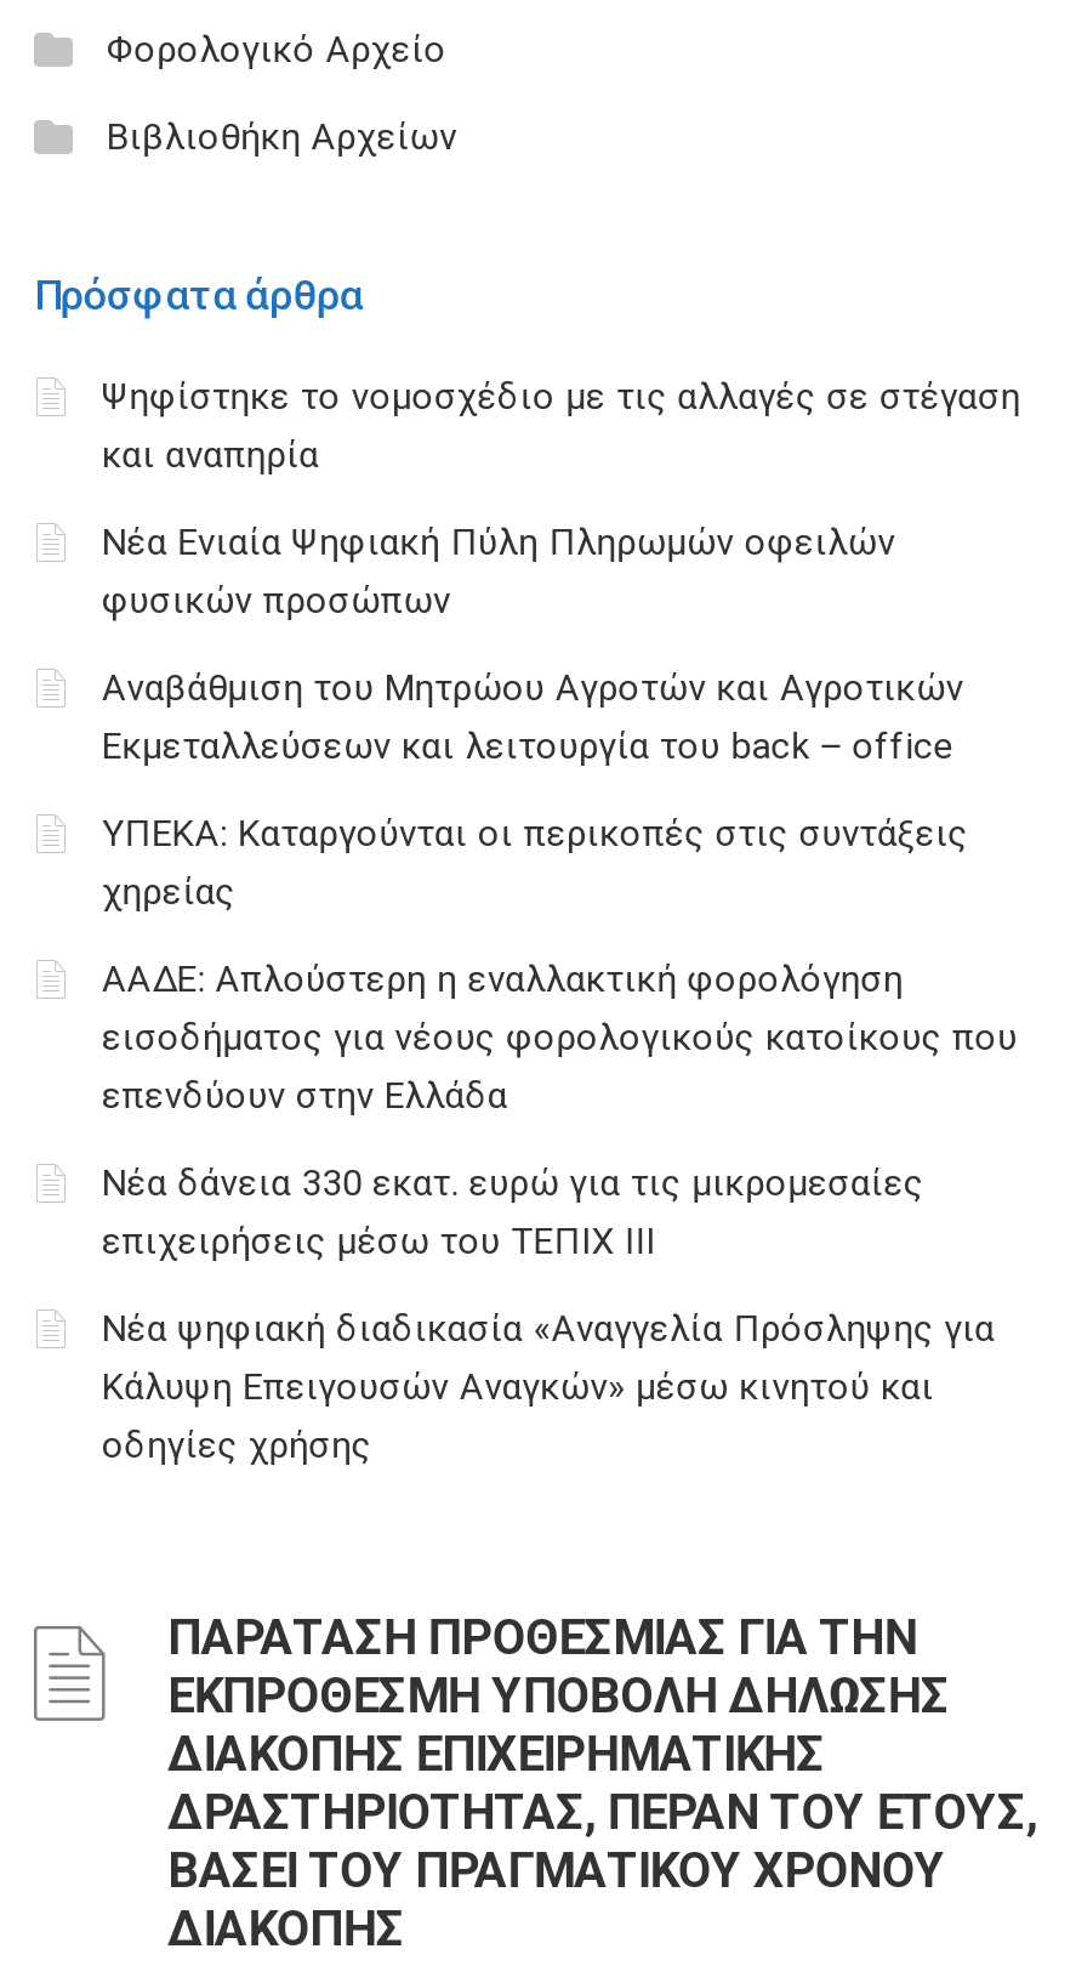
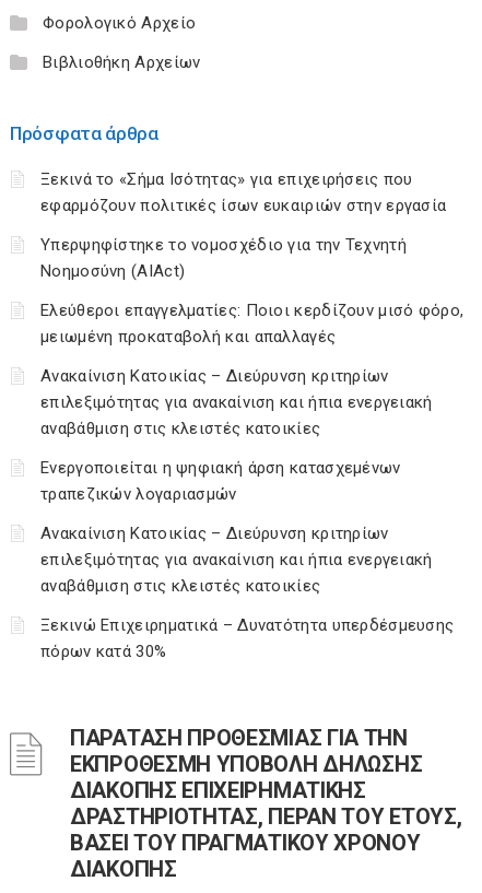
[102,375,1021,477] Ψηφίστηκε το νομοσχέδιο με τις αλλαγές σε στέγαση | και αναπηρία -> [40,169,446,215] Ξεκινά το «Σήμα Ισότητας» για επιχειρήσεις που | εφαρμόζουν πολιτικές ίσων ευκαιριών στην εργασία
[102,521,895,623] Νέα Ενιαία Ψηφιακή Πύλη Πληρωμών οφειλών | φυσικών προσώπων -> [40,235,406,281] Υπερψηφίστηκε το νομοσχέδιο για την Τεχνητή | Νοημοσύνη (AIAct)
[102,666,964,768] Αναβάθμιση του Μητρώου Αγροτών και Αγροτικών | Εκμεταλλεύσεων και λειτουργία του back – office -> [40,301,464,346] Ελεύθεροι επαγγελματίες: Ποιοι κερδίζουν μισό φόρο, | μειωμένη προκαταβολή και απαλλαγές
[102,812,968,914] ΥΠΕΚΑ: Καταργούνται οι περικοπές στις συντάξεις | χηρείας -> [40,366,432,438] Ανακαίνιση Κατοικίας – Διεύρυνση κριτηρίων | επιλεξιμότητας για ανακαίνιση και ήπια ενεργειακή | αναβάθμιση στις κλειστές κατοικίες
[102,958,1018,1118] ΑΑΔΕ: Απλούστερη η εναλλακτική φορολόγηση | εισοδήματος για νέους φορολογικούς κατοίκους που | επενδύουν στην Ελλάδα -> [40,458,401,504] Ενεργοποιείται η ψηφιακή άρση κατασχεμένων | τραπεζικών λογαριασμών
[102,1161,924,1263] Νέα δάνεια 330 εκατ. ευρώ για τις μικρομεσαίες | επιχειρήσεις μέσω του ΤΕΠΙΧ ΙΙΙ -> [40,524,432,596] Ανακαίνιση Κατοικίας – Διεύρυνση κριτηρίων | επιλεξιμότητας για ανακαίνιση και ήπια ενεργειακή | αναβάθμιση στις κλειστές κατοικίες
[102,1307,995,1467] Νέα ψηφιακή διαδικασία «Αναγγελία Πρόσληψης για | Κάλυψη Επειγουσών Αναγκών» μέσω κινητού και | οδηγίες χρήσης -> [40,615,454,661] Ξεκινώ Επιχειρηματικά – Δυνατότητα υπερδέσμευσης | πόρων κατά 30%

